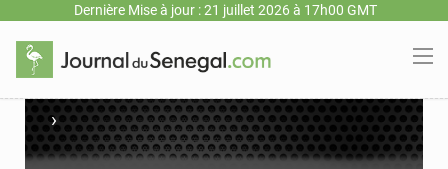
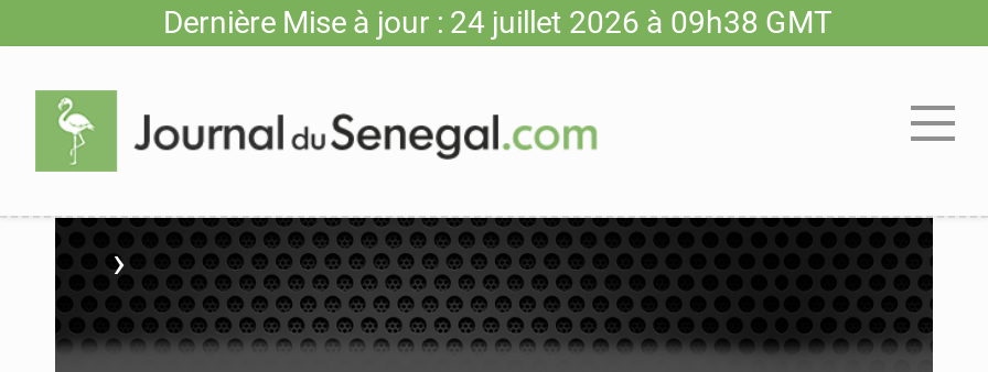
[71,2,377,18] Dernière Mise à jour : 21 juillet 2026 à 17h00 GMT -> [157,4,831,40] Dernière Mise à jour : 24 juillet 2026 à 09h38 GMT

